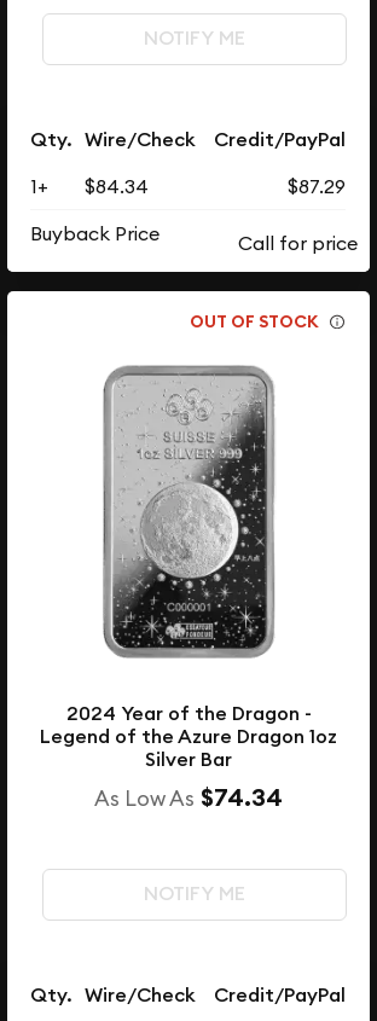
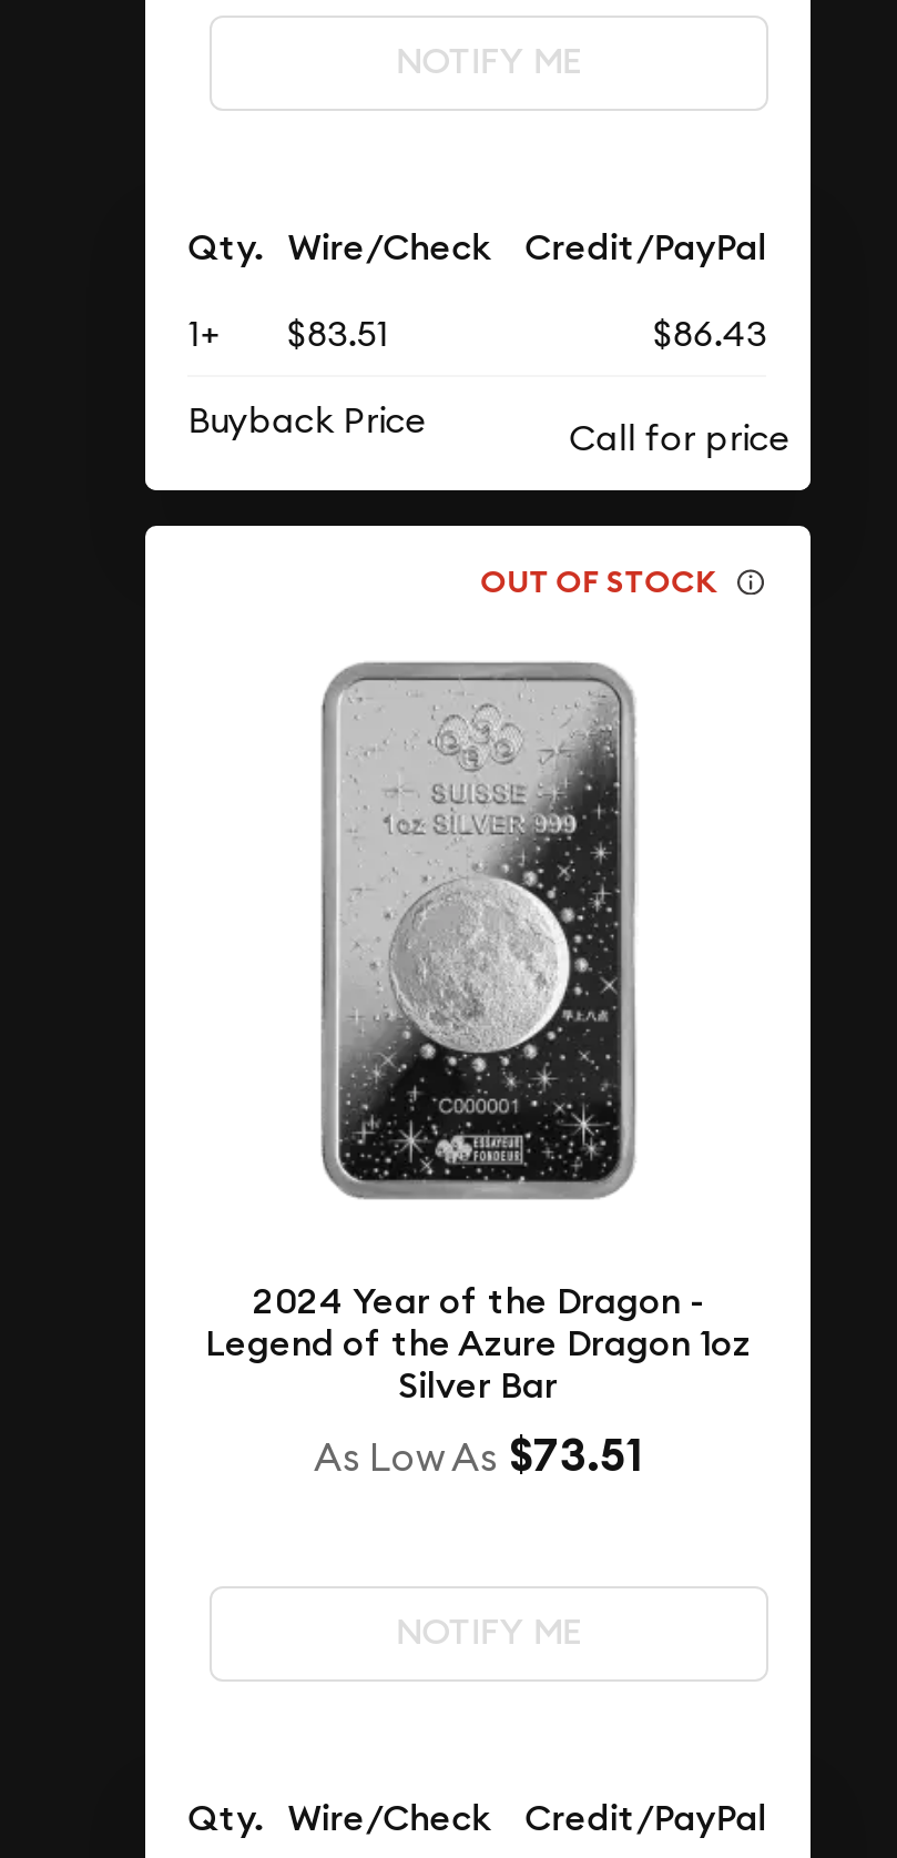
[30,174,149,198] 1+ $84.34 -> [188,311,390,355] 1+ $83.51
[288,174,346,198] $87.29 -> [654,311,767,355] $86.43
[94,782,283,813] As Low As $74.34 -> [314,1426,642,1484] As Low As $73.51

